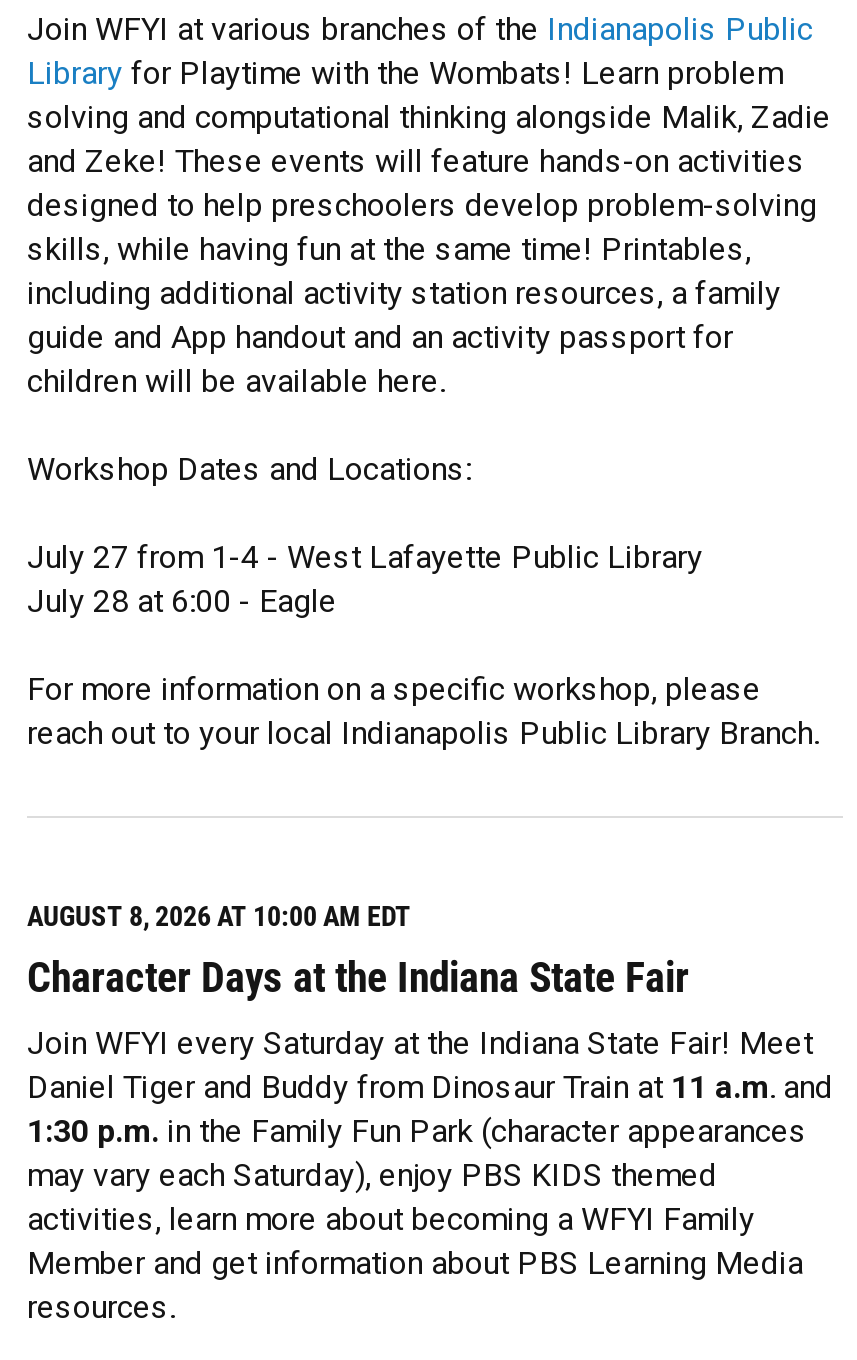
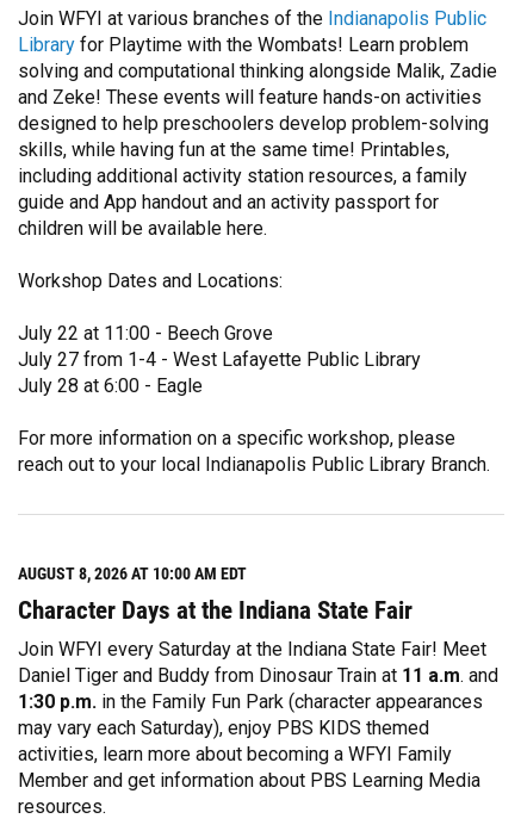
none -> [18,322,273,345] July 22 at 11:00 - Beech Grove

